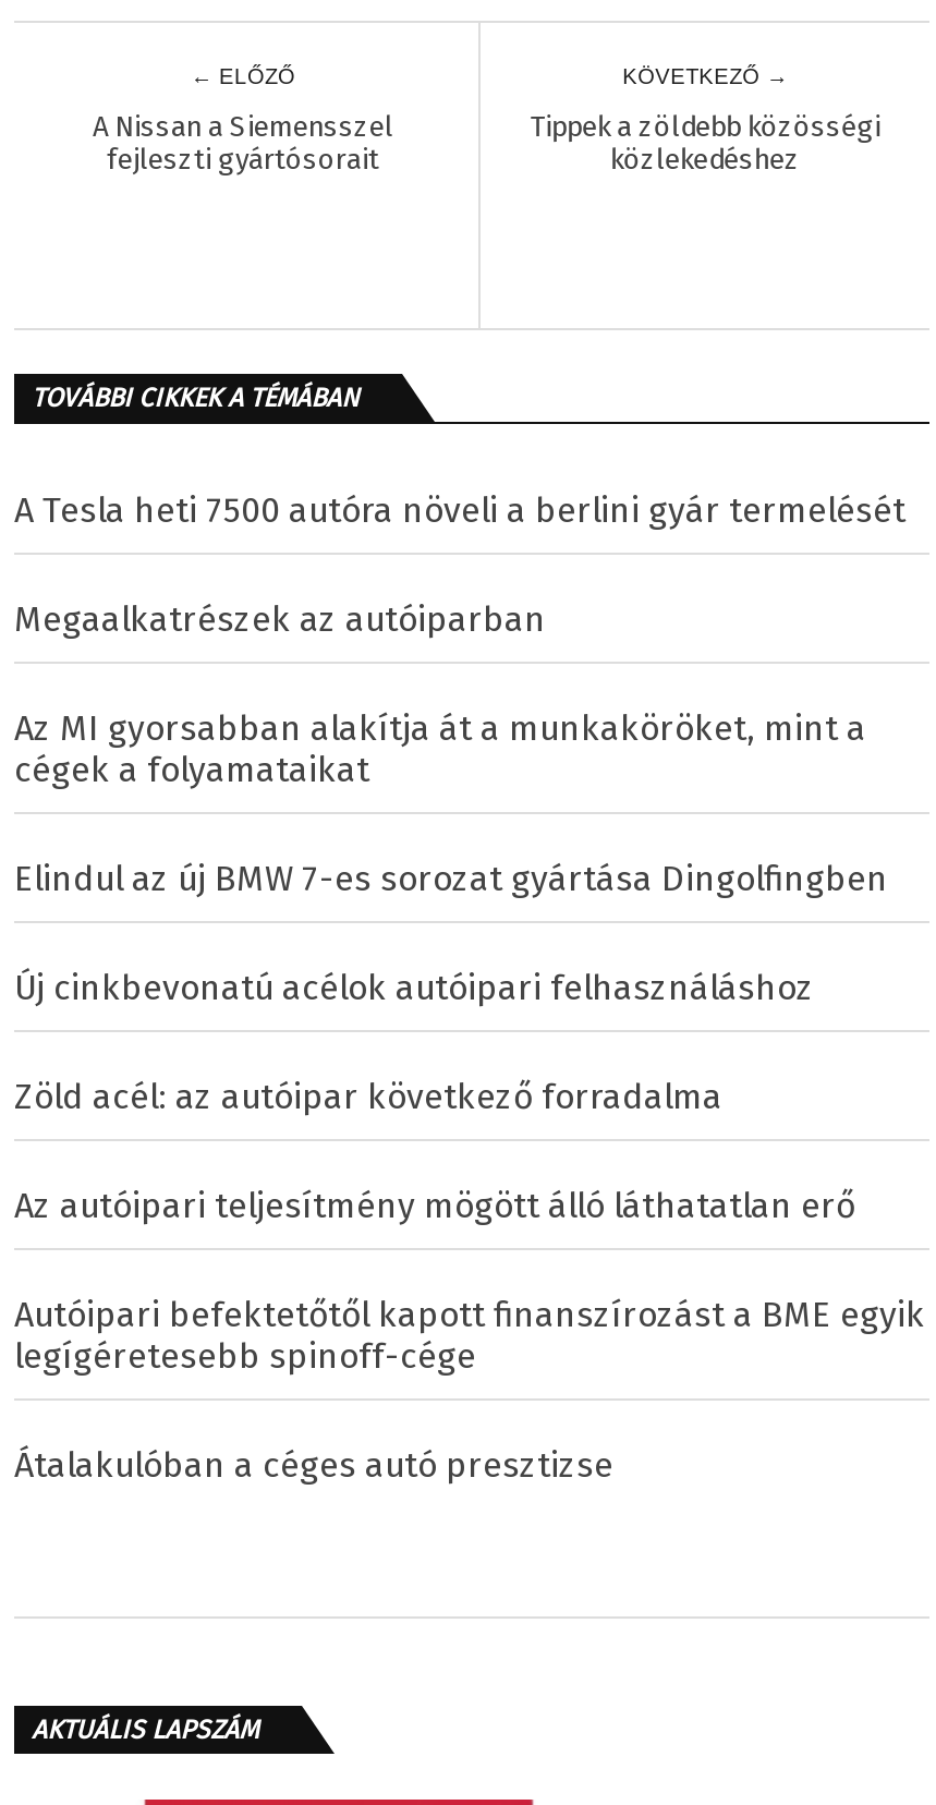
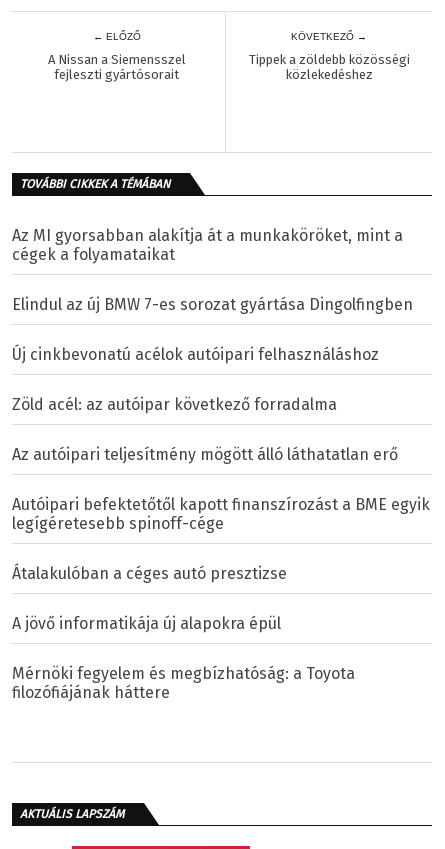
[14,489,905,639] A Tesla heti 7500 autóra növeli a berlini gyár termelését | Megaalkatrészek az autóiparban -> none
moved [14,707,925,1485] -> [12,226,430,583]: Az MI gyorsabban alakítja át a munkaköröket, mint a | cégek a folyamataikat | Elindul az új BMW 7-es sorozat gyártása Dingolfingben | ... | legígéretesebb spinoff-cége | Átalakulóban a céges autó presztizse
none -> [12,614,355,702] A jövő informatikája új alapokra épül | Mérnöki fegyelem és megbízhatóság: a Toyota | filozófiájának háttere

